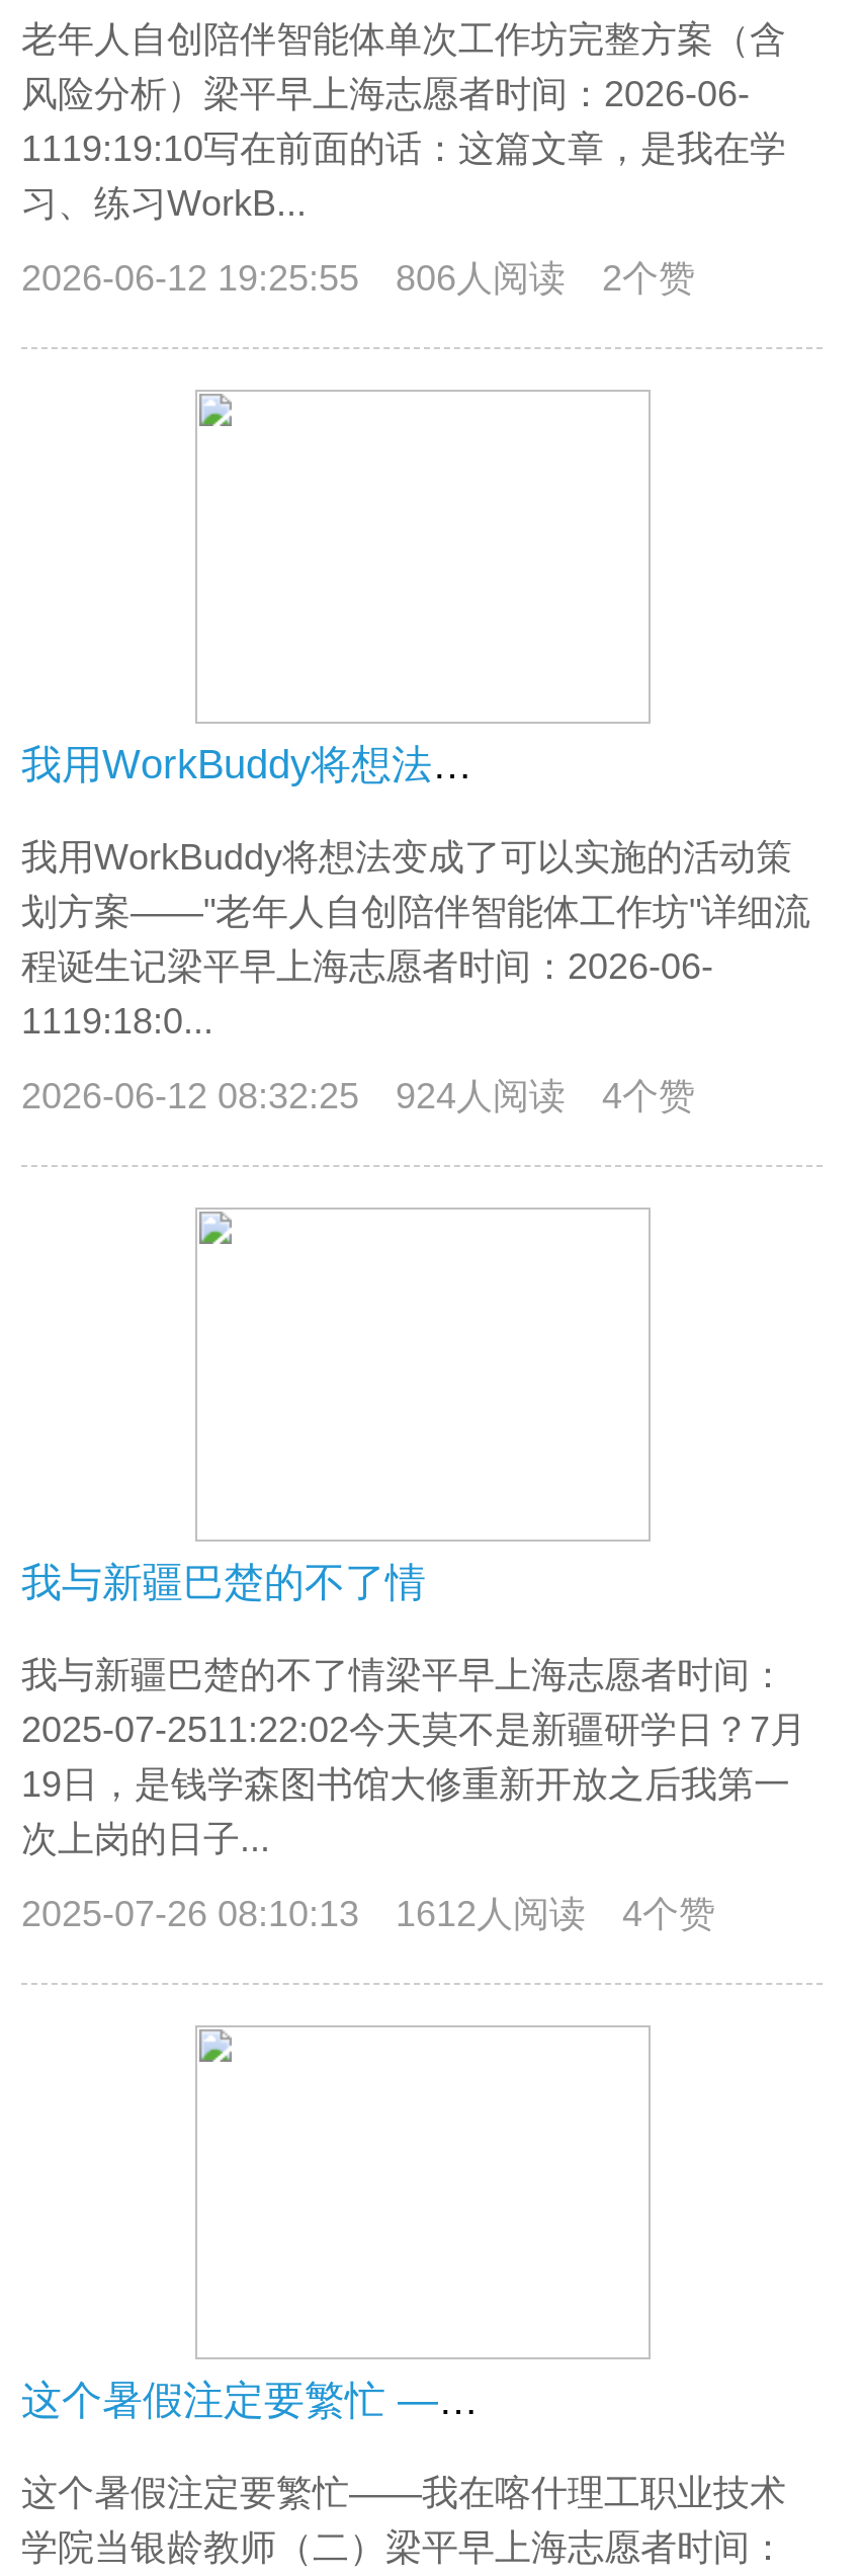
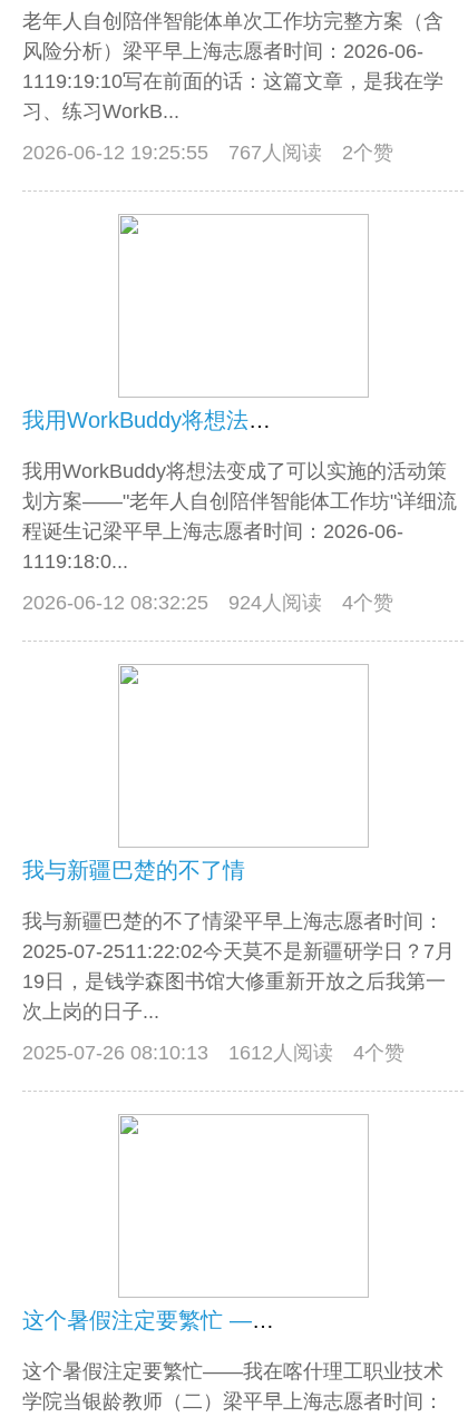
[21,258,695,299] 2026-06-12 19:25:55 806人阅读 2个赞 -> [22,141,393,164] 2026-06-12 19:25:55 767人阅读 2个赞

